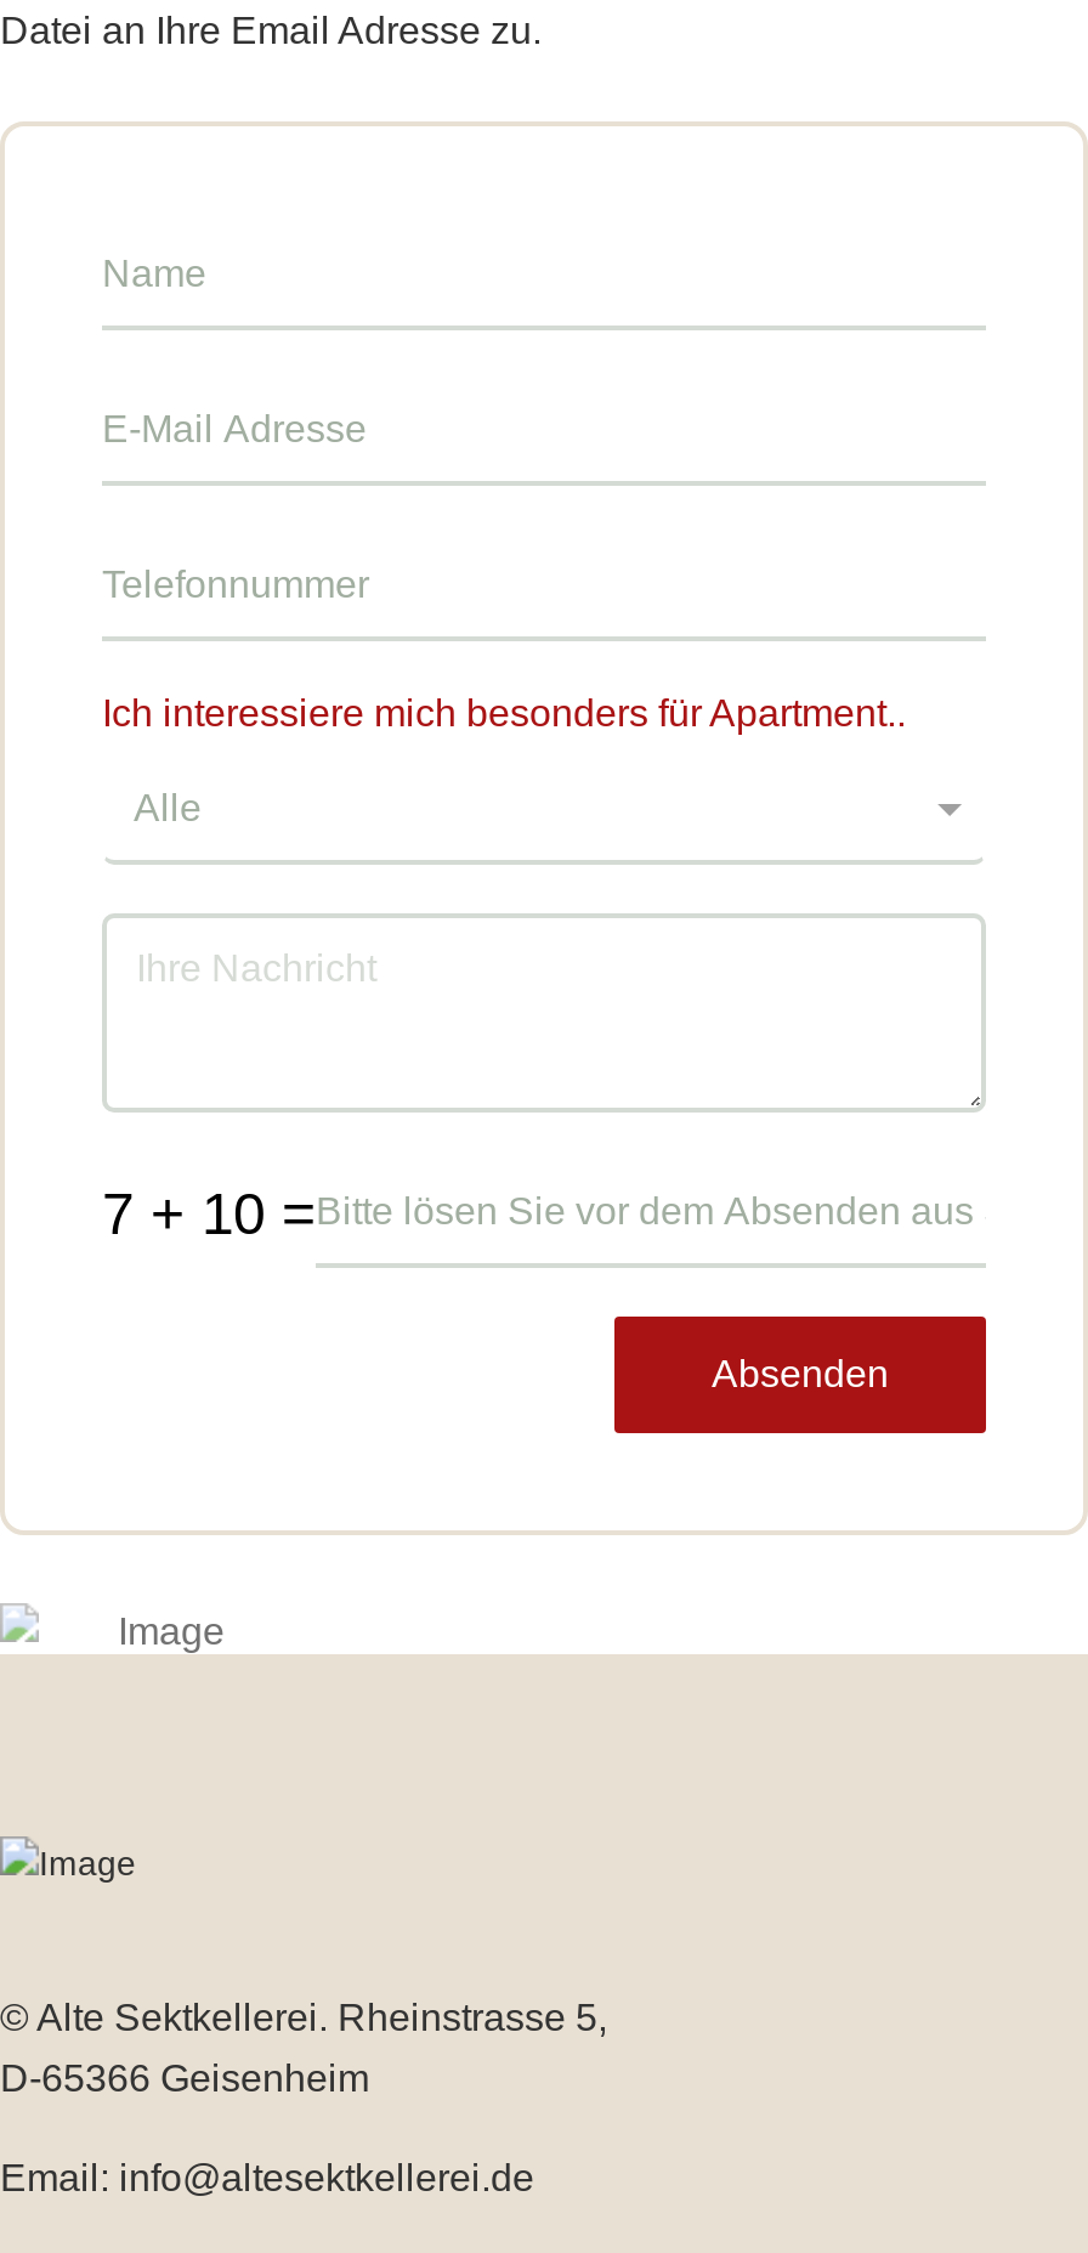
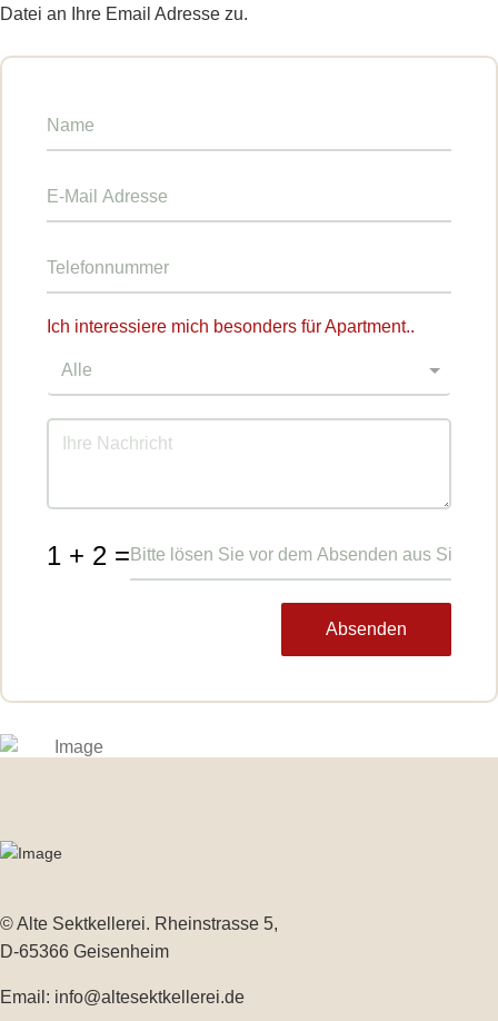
[102,1181,316,1247] 7 + 10 = -> [47,541,130,571] 1 + 2 =

